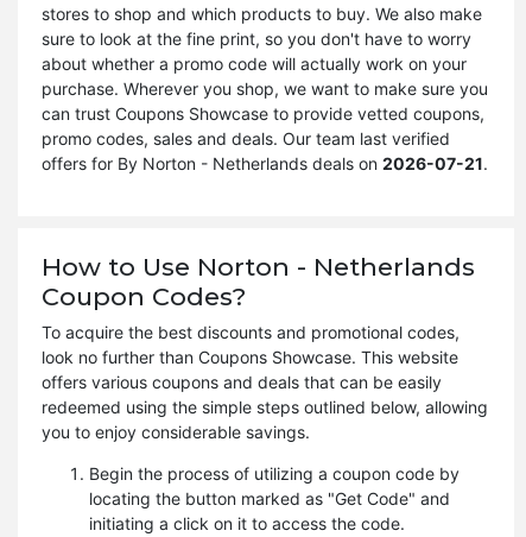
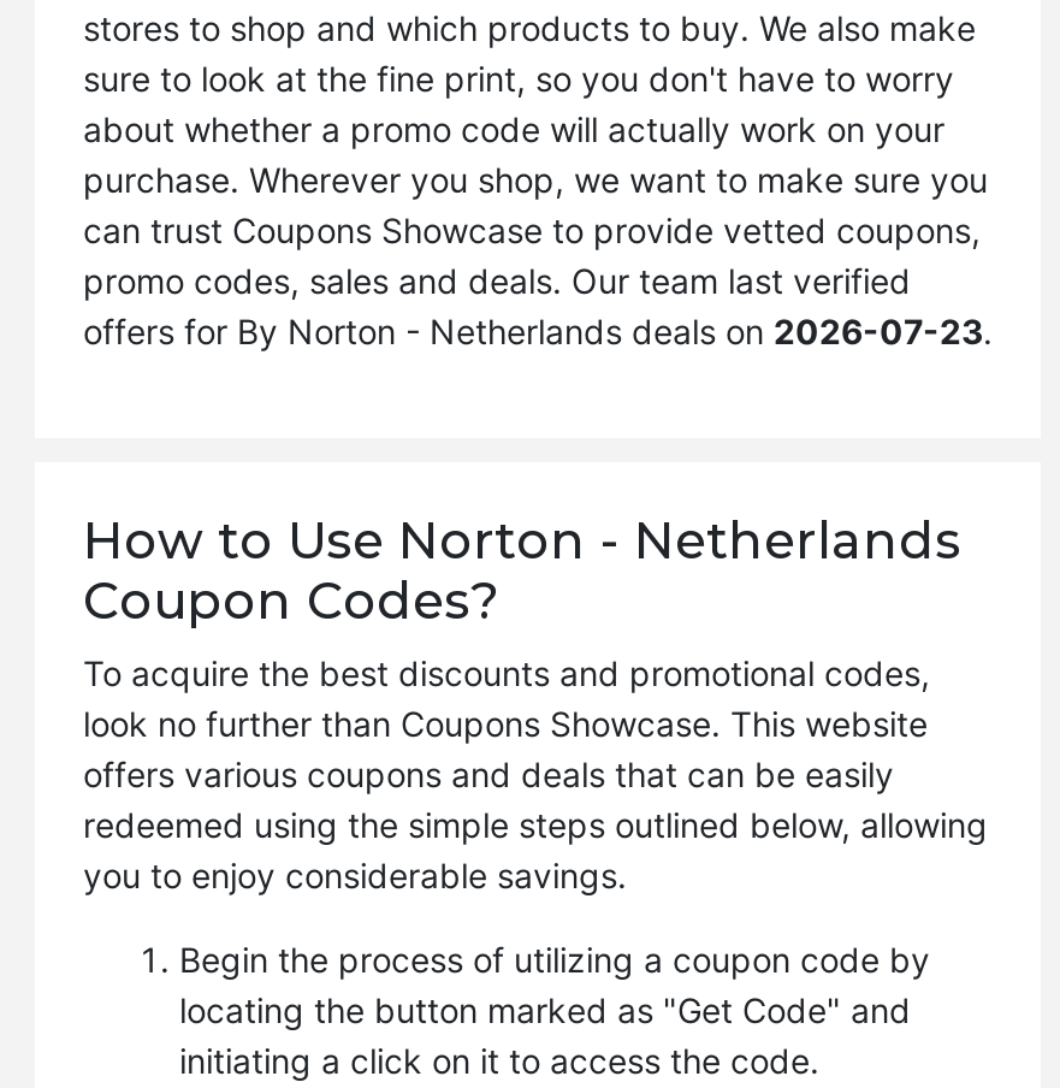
[42,153,488,173] offers for By Norton - Netherlands deals on 2026-07-21. -> [83,310,993,351] offers for By Norton - Netherlands deals on 2026-07-23.

